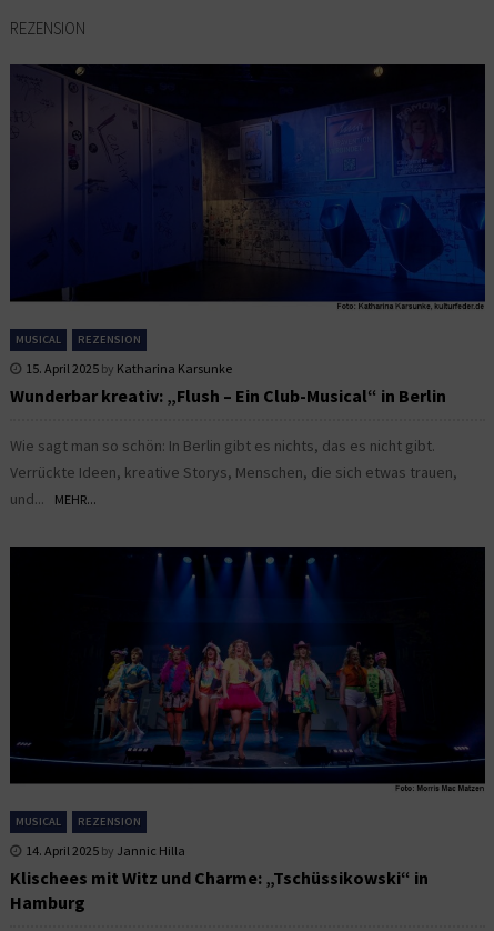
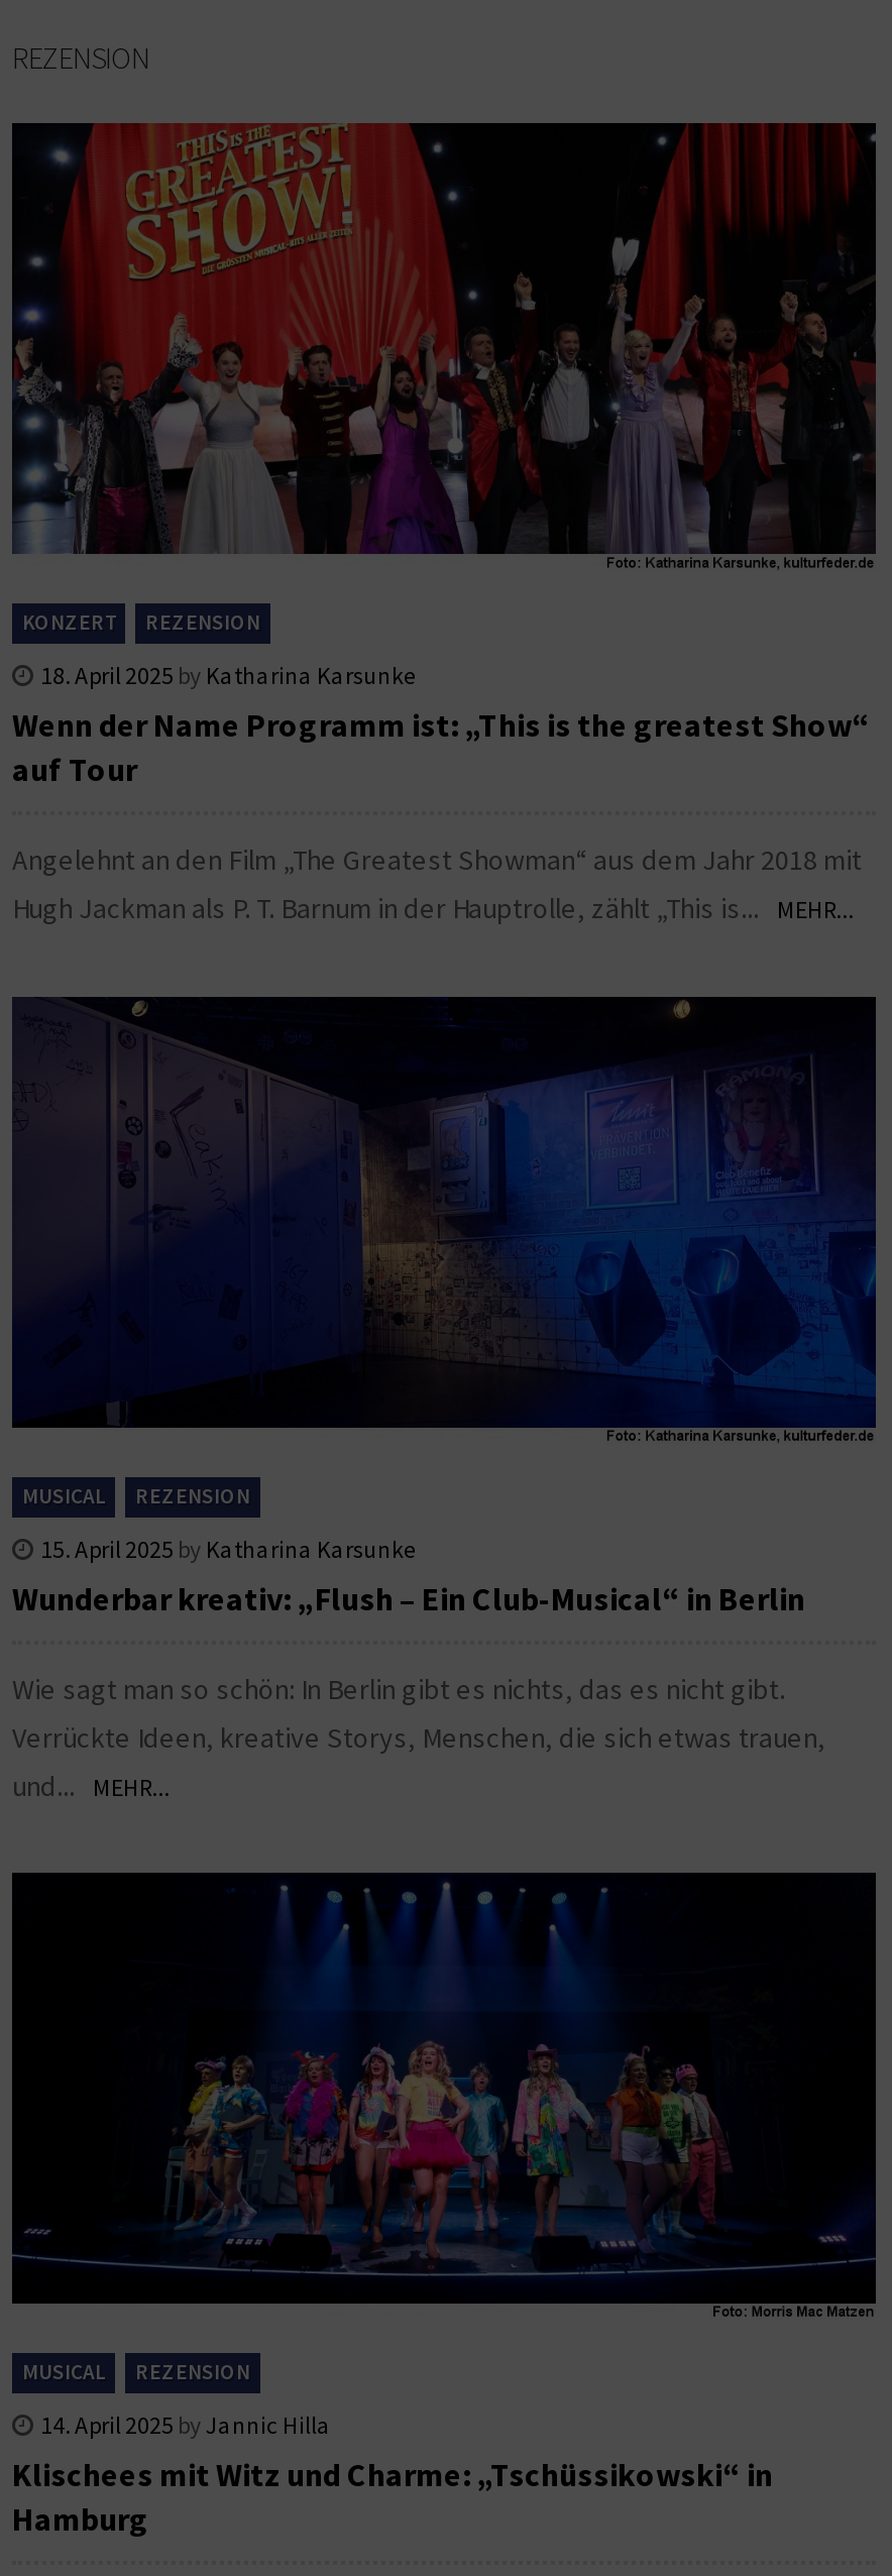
none -> [12,121,878,927] [image] | KONZERT | REZENSION | 18. April 2025 by Katharina Karsunke | Wenn der Name Programm ist: „This is the greatest Show“ | auf Tour | Angelehnt an den Film „The Greatest Showman“ aus dem Jahr 2018 mit | Hugh Jackman als P. T. Barnum in der Hauptrolle, zählt „This is... MEHR...

